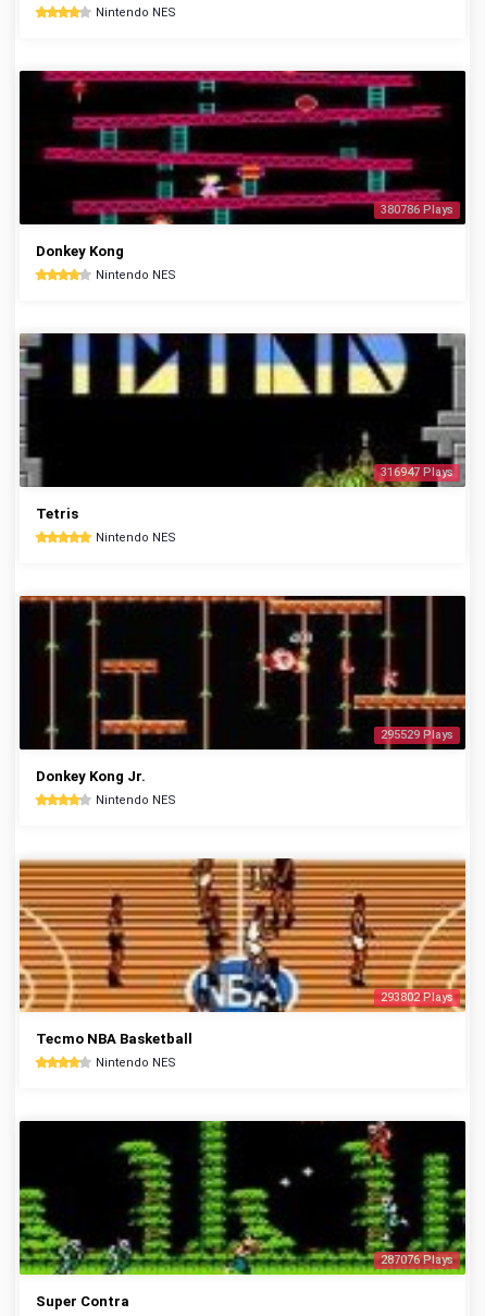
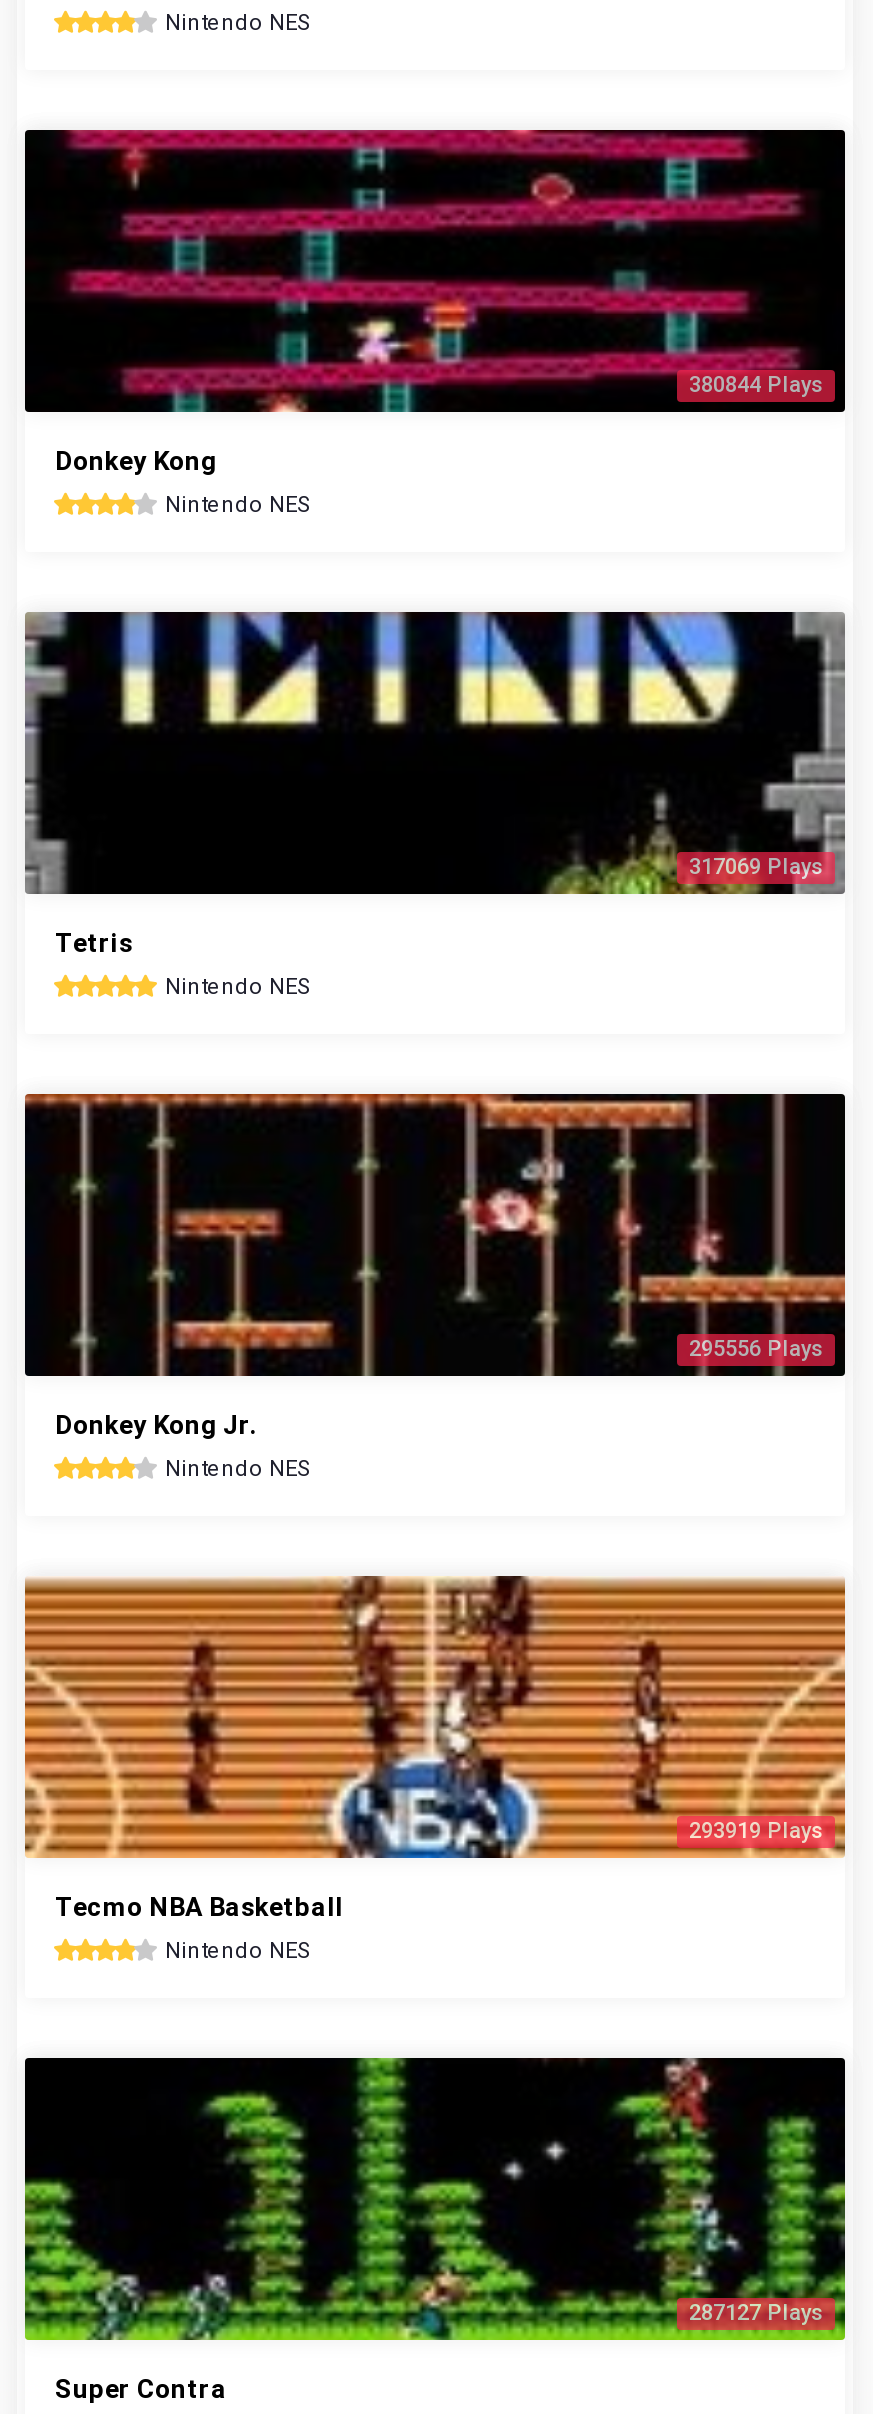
[381,203,453,217] 380786 Plays -> [689,372,823,398] 380844 Plays
[381,465,453,479] 316947 Plays -> [689,854,823,880] 317069 Plays
[381,728,453,742] 295529 Plays -> [689,1336,823,1362] 295556 Plays
[381,990,453,1004] 293802 Plays -> [689,1818,823,1844] 293919 Plays
[381,1253,453,1267] 287076 Plays -> [689,2300,823,2326] 287127 Plays

